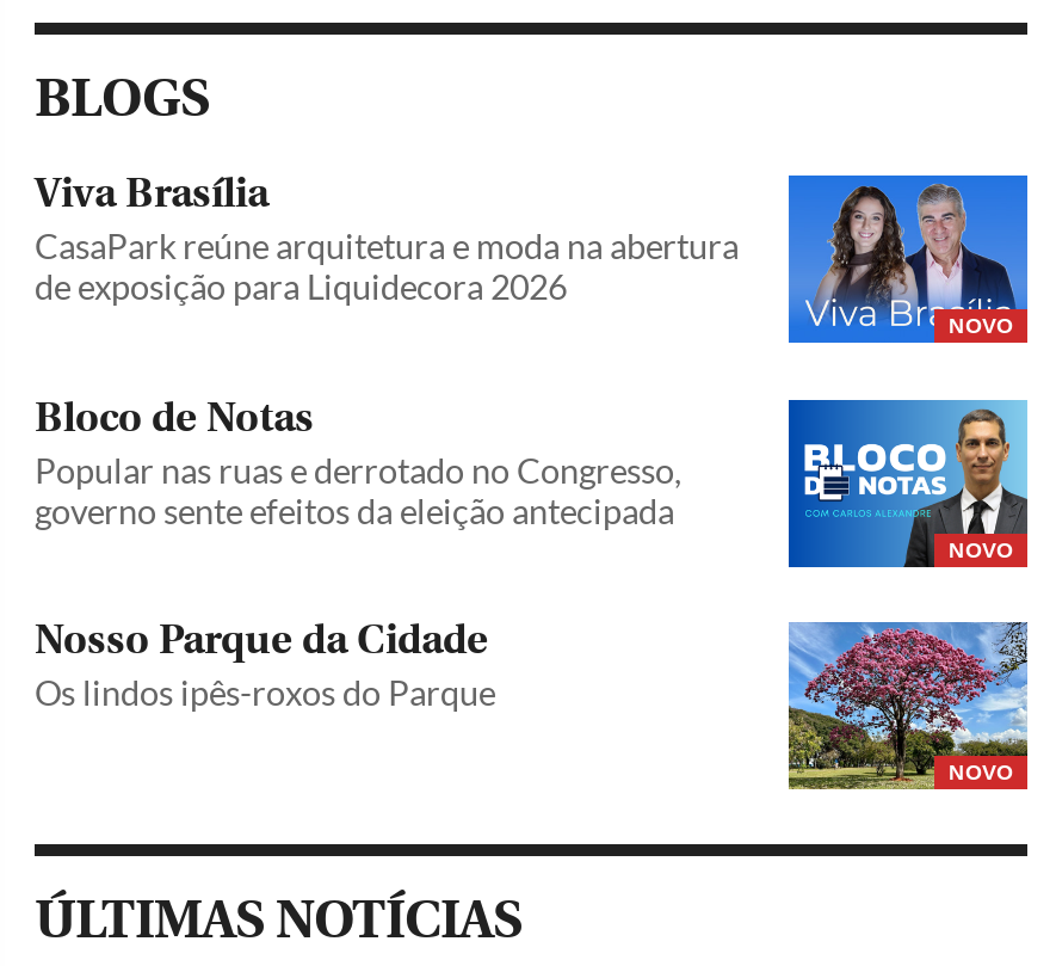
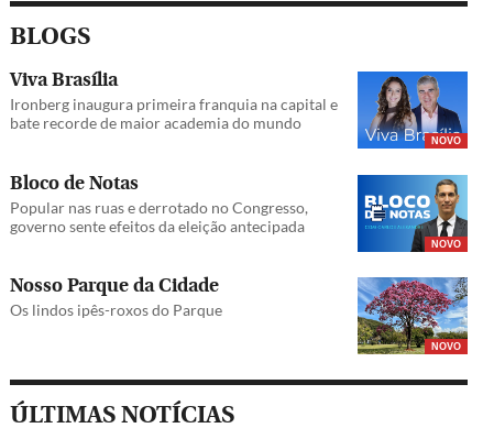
[35,226,739,308] CasaPark reúne arquitetura e moda na abertura | de exposição para Liquidecora 2026 -> [10,95,338,132] Ironberg inaugura primeira franquia na capital e | bate recorde de maior academia do mundo

